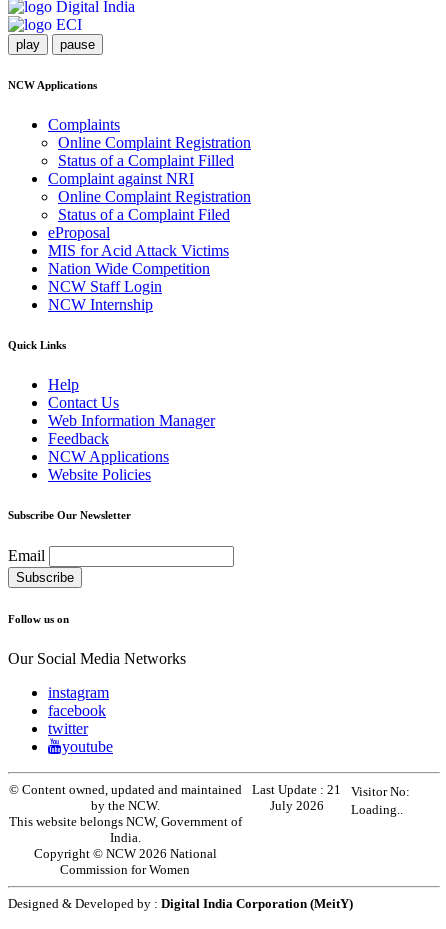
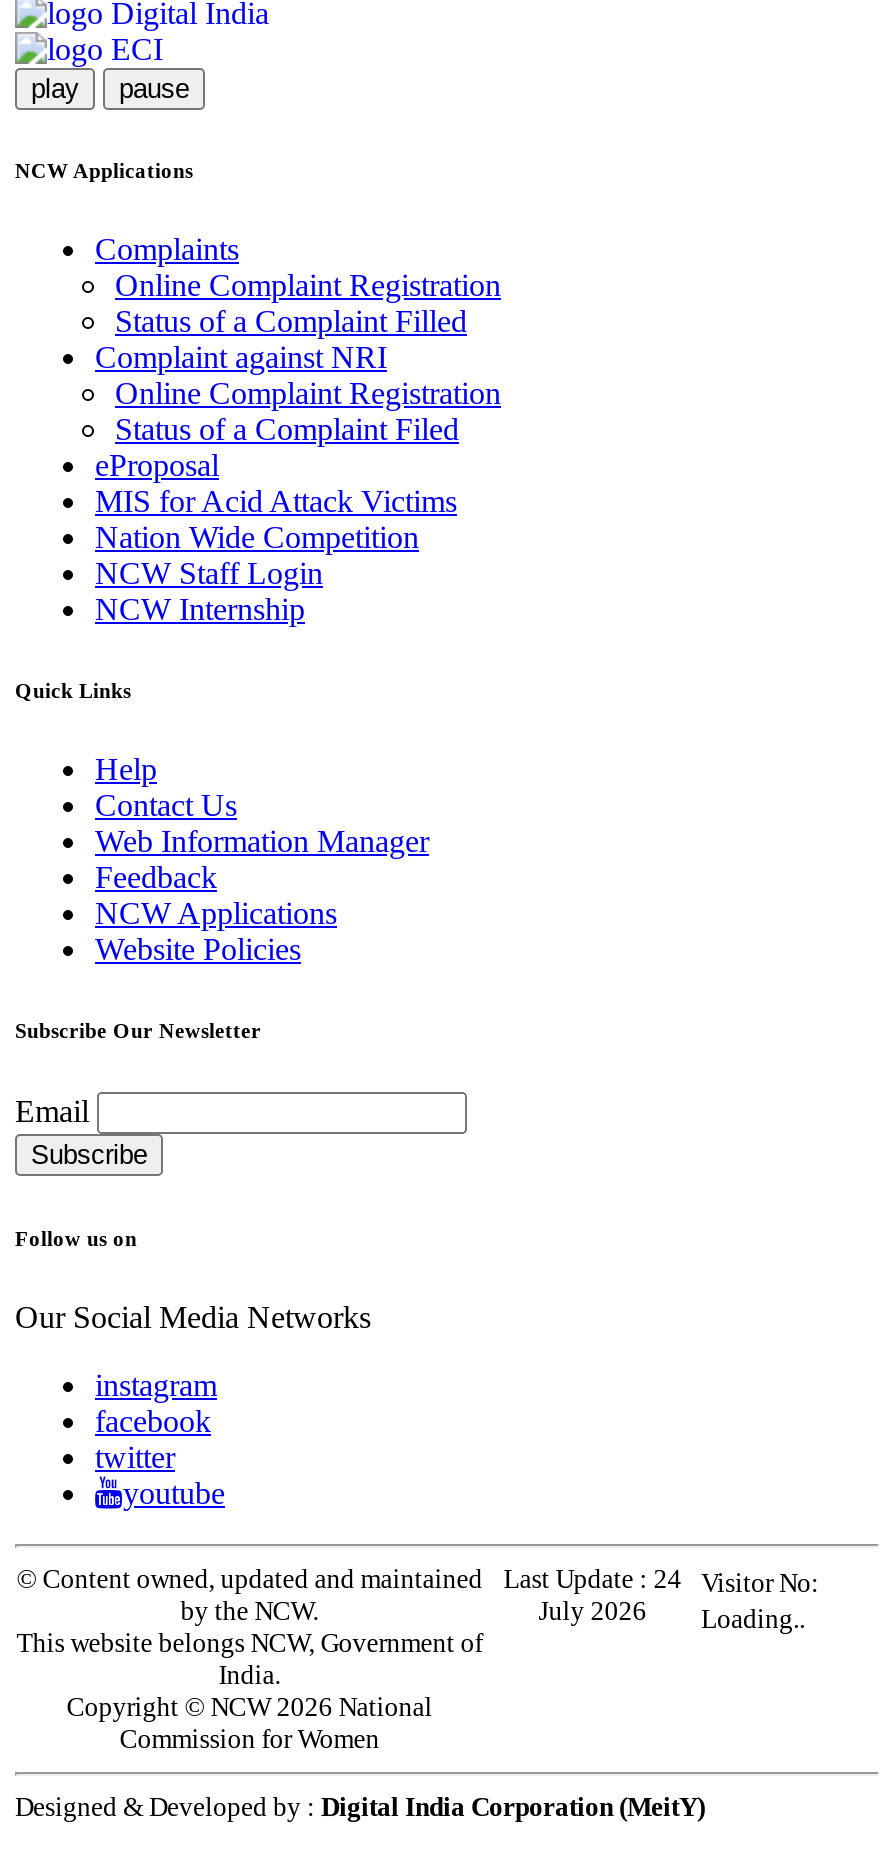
[9,782,416,799] © Content owned, updated and maintained Last Update : 21 Visitor No: -> [17,1564,831,1598] © Content owned, updated and maintained Last Update : 24 Visitor No:

